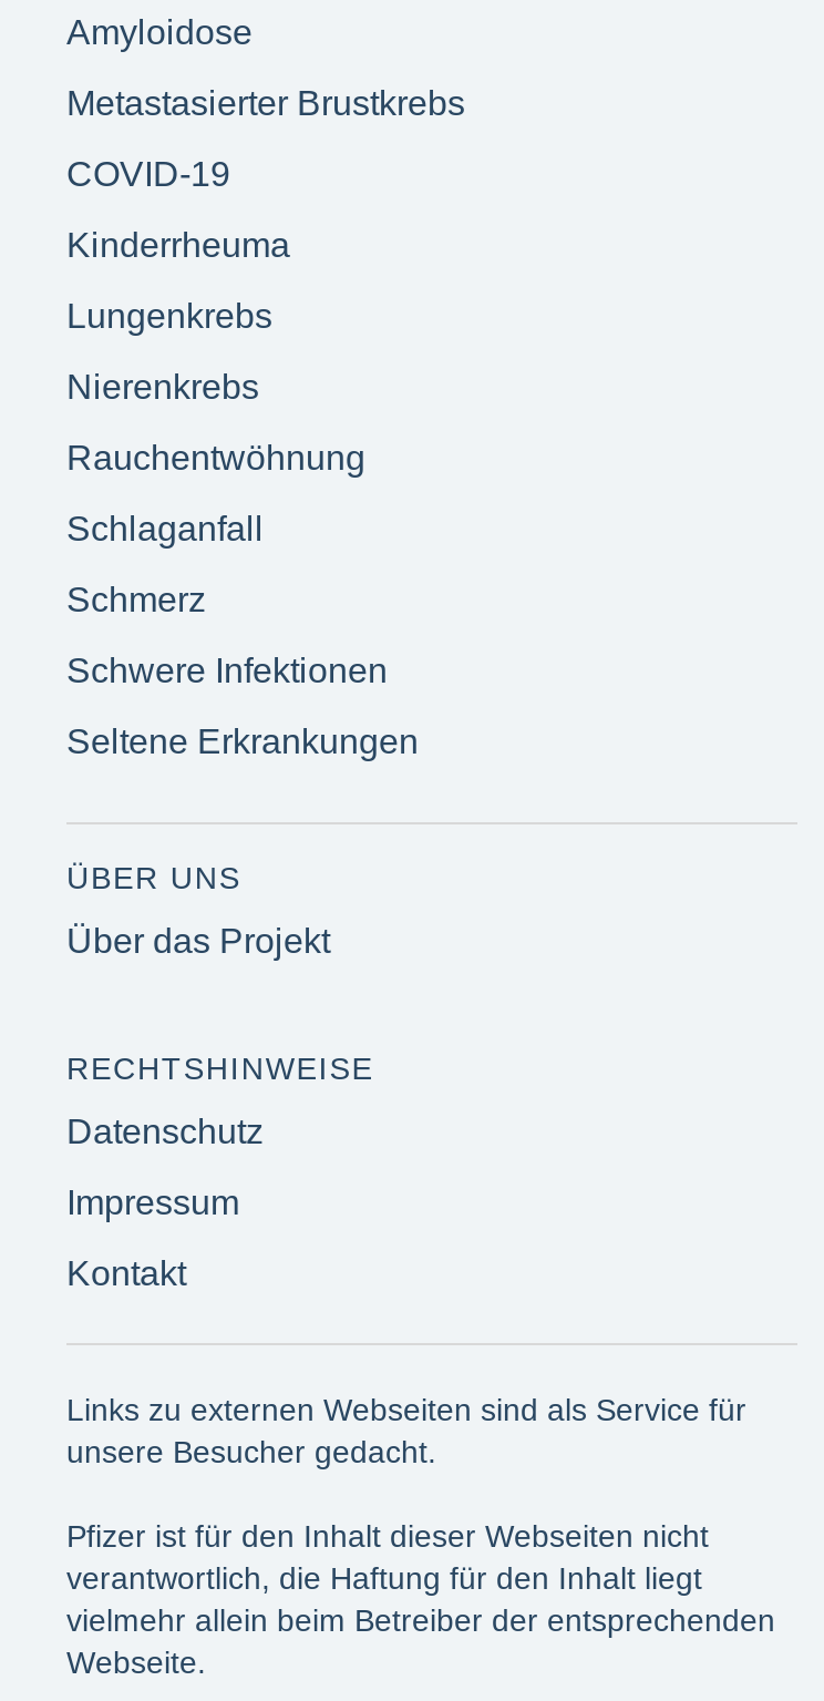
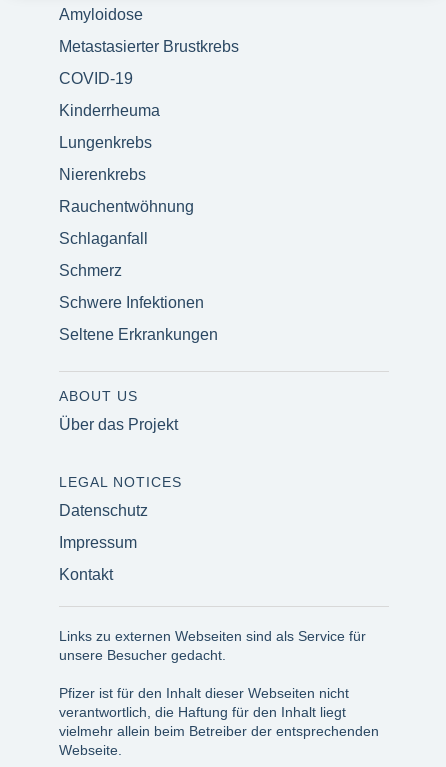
[66,860,241,895] ÜBER UNS -> [59,388,138,404] ABOUT US
[66,1051,374,1086] RECHTSHINWEISE -> [59,474,182,490] LEGAL NOTICES

